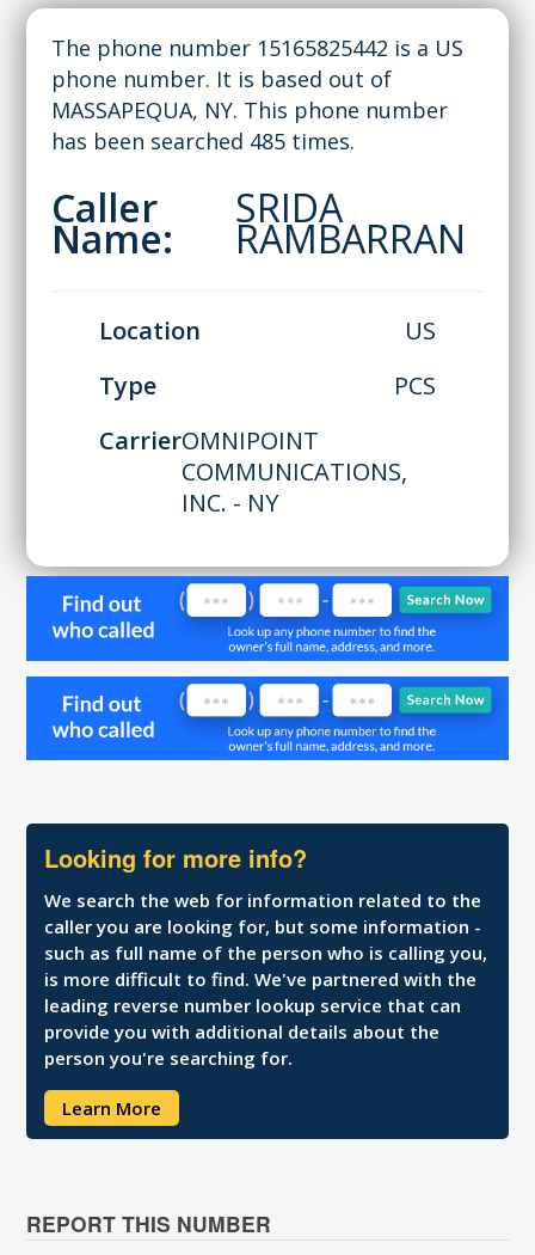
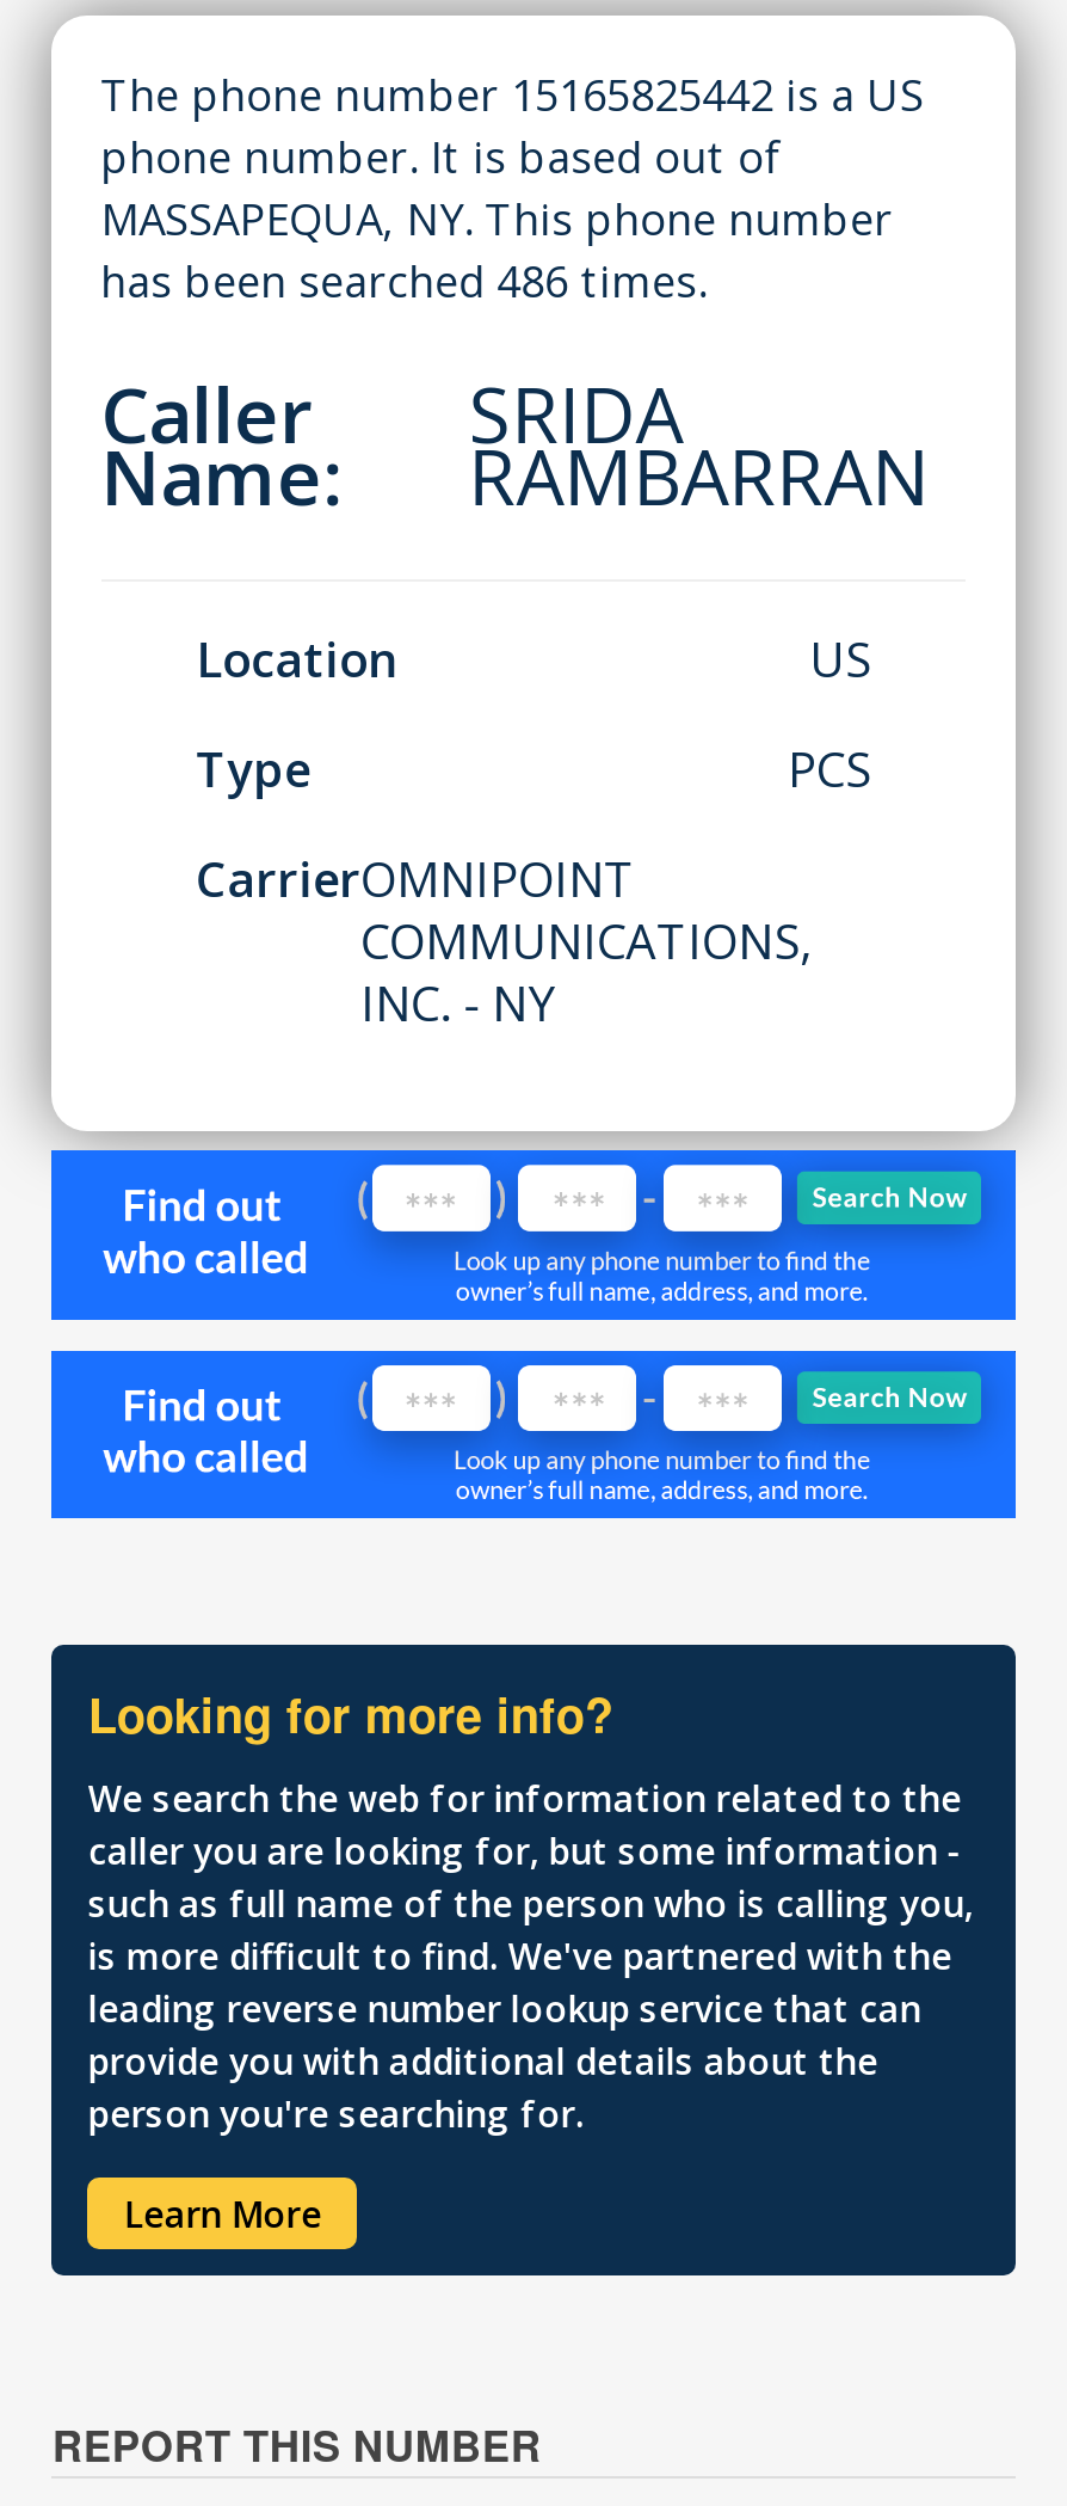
[51,127,354,156] has been searched 485 times. -> [100,253,707,310] has been searched 486 times.

